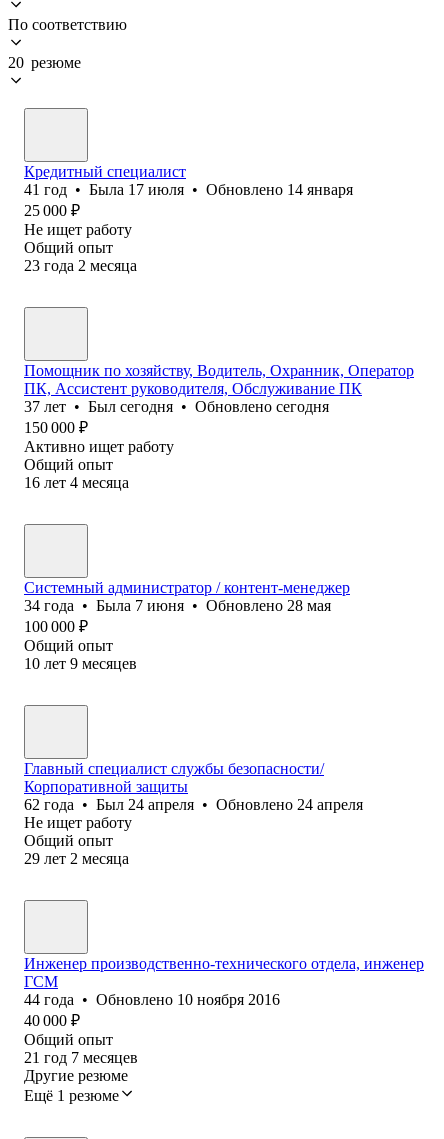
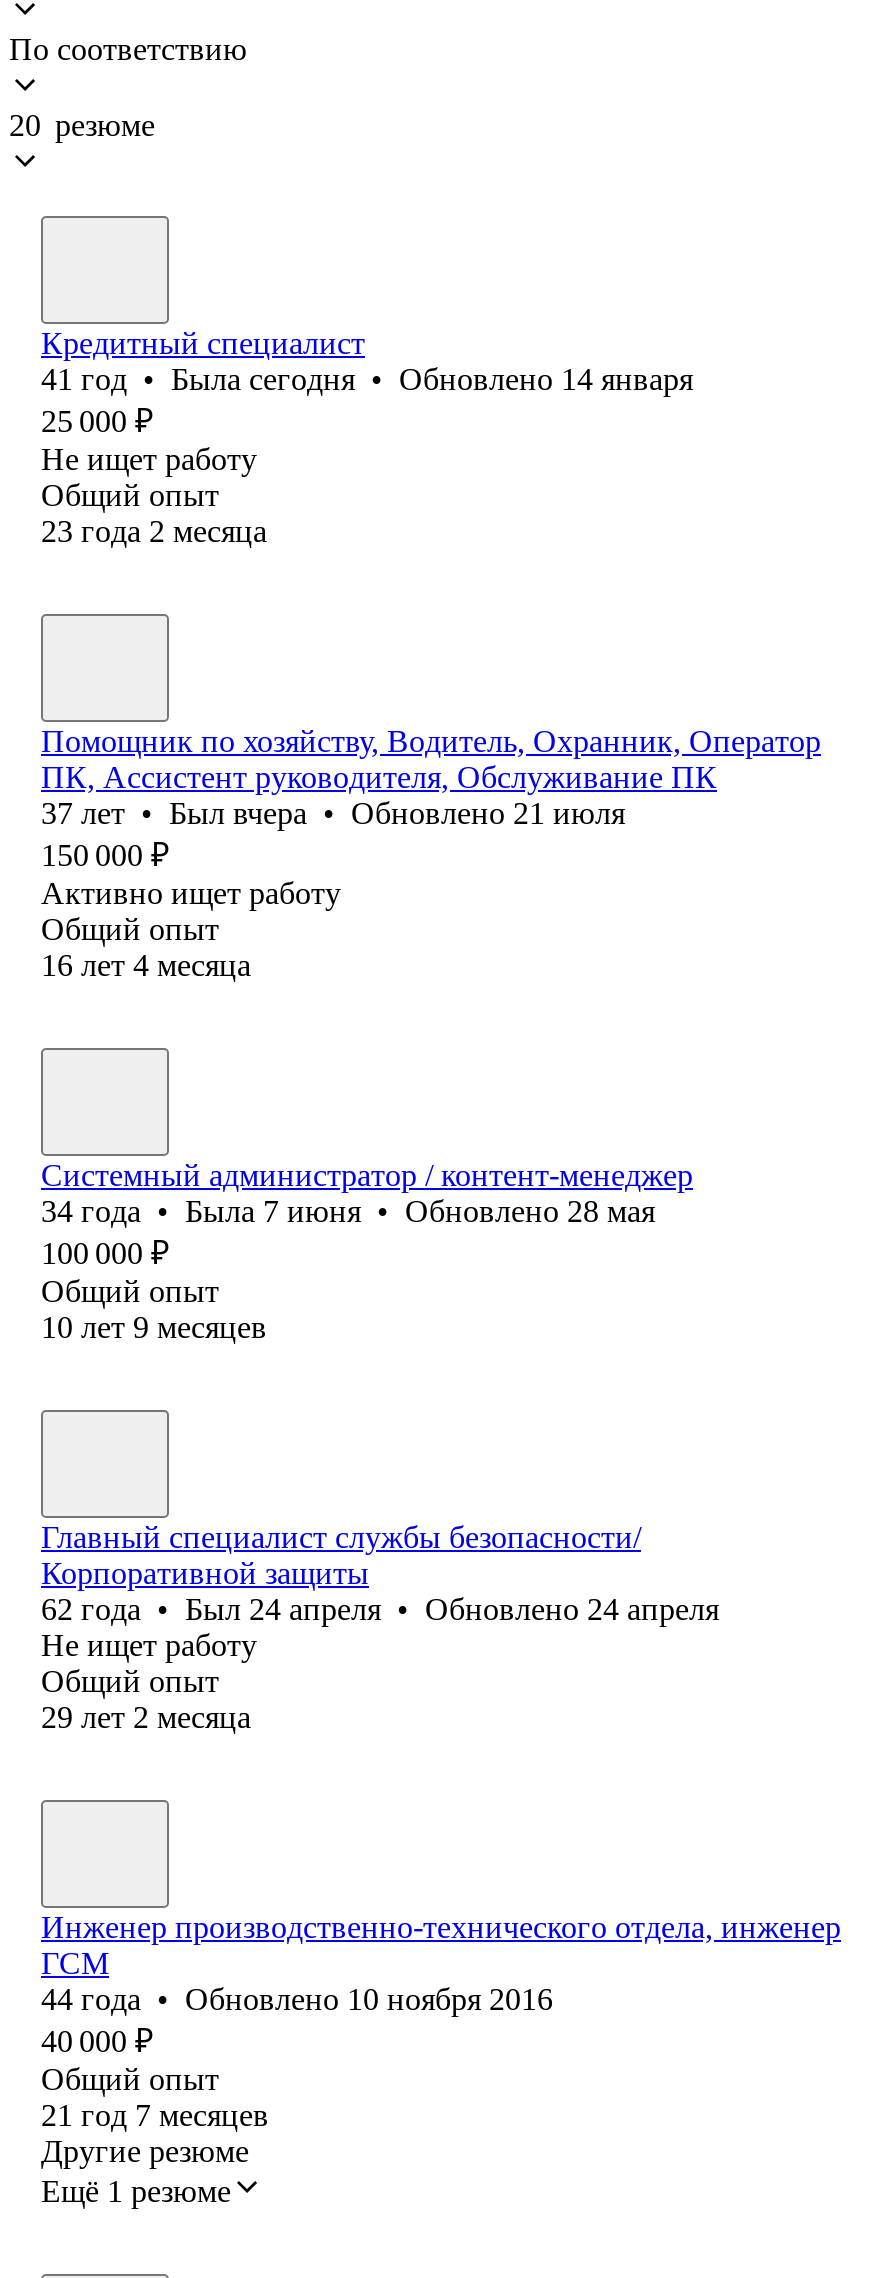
[24,181,353,198] 41 год • Была 17 июля • Обновлено 14 января -> [41,362,693,396] 41 год • Была сегодня • Обновлено 14 января
[24,398,329,415] 37 лет • Был сегодня • Обновлено сегодня -> [41,796,625,830] 37 лет • Был вчера • Обновлено 21 июля

